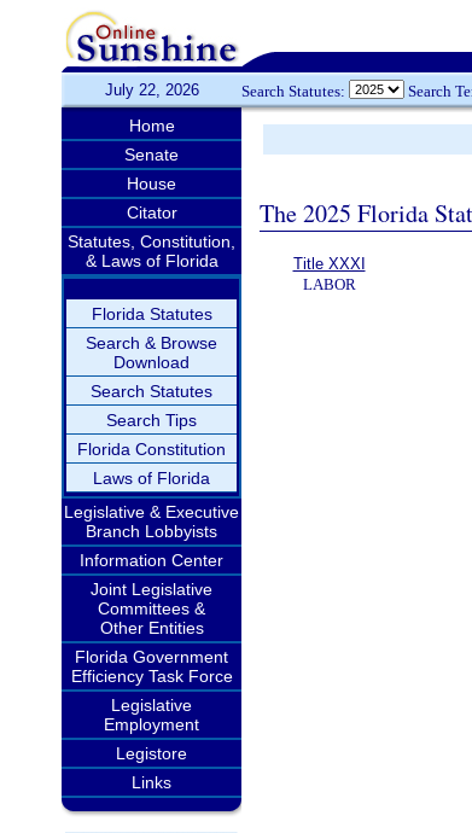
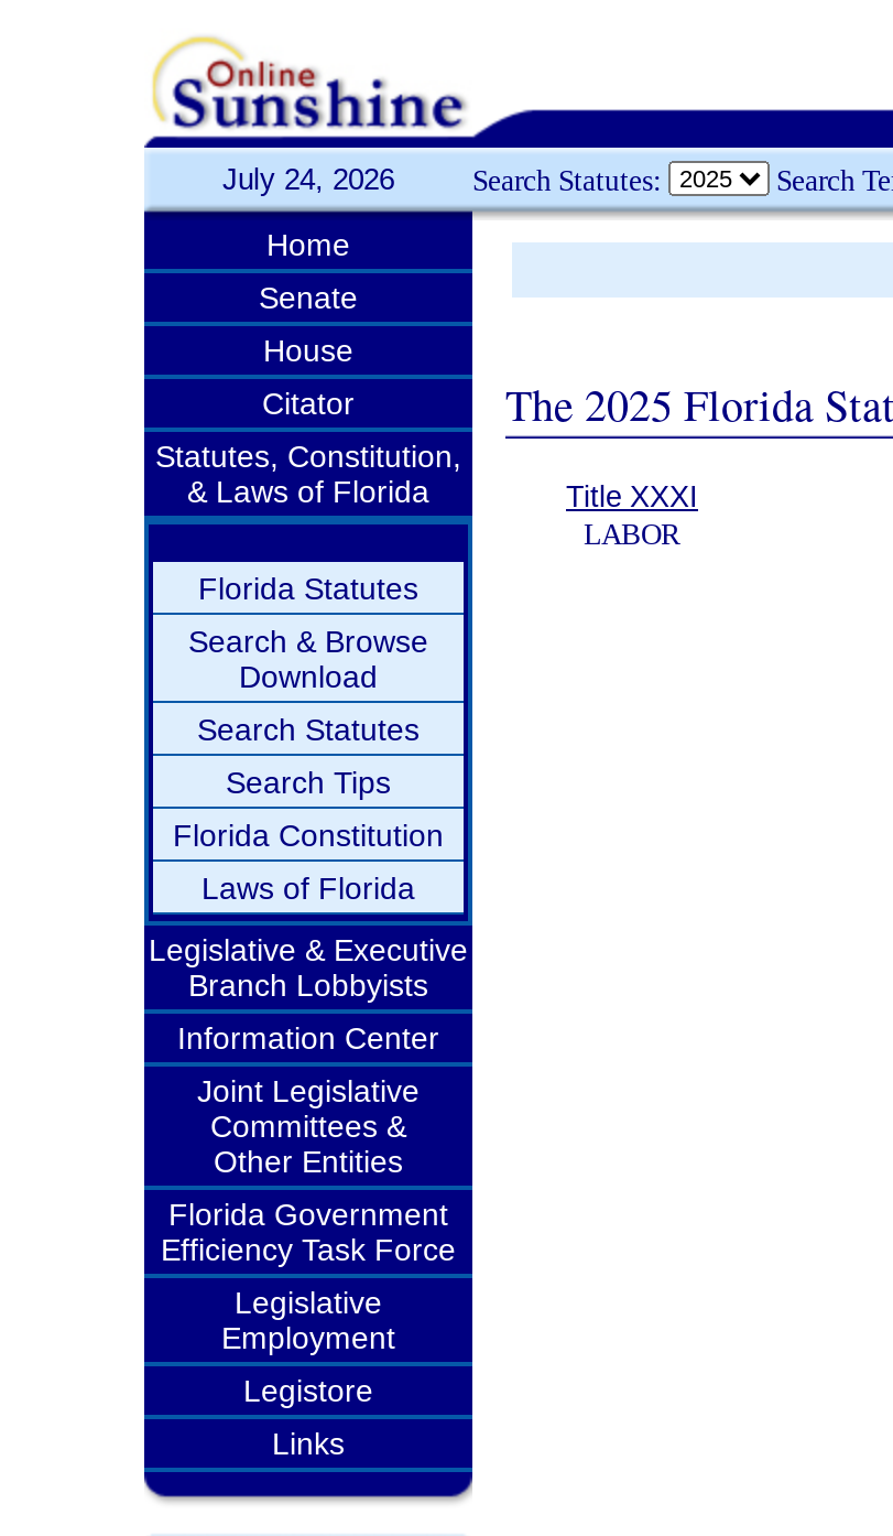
[104,81,199,99] July 22, 2026 -> [222,163,394,196] July 24, 2026

